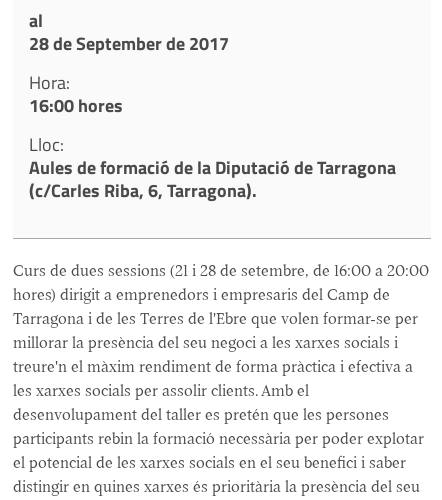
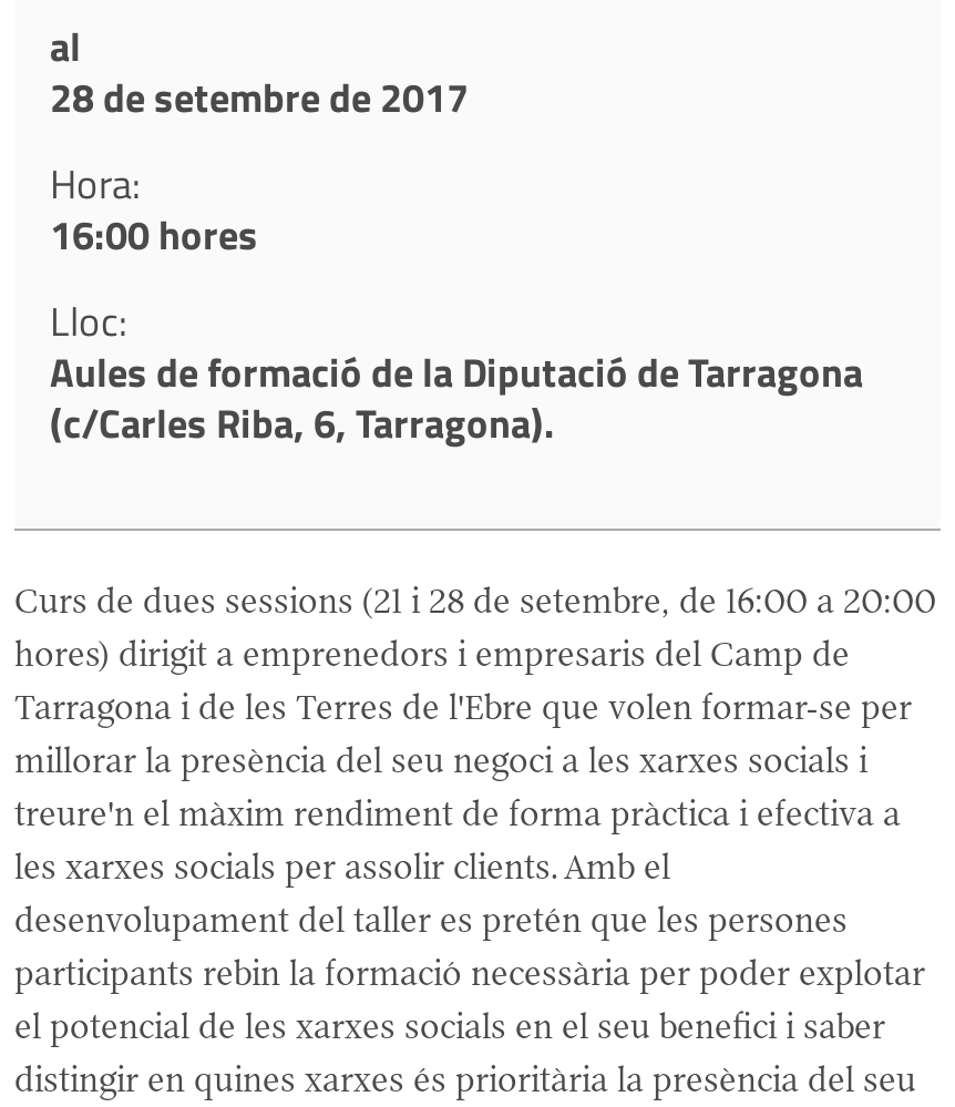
[29,30,229,57] 28 de September de 2017 -> [50,66,469,126] 28 de setembre de 2017

